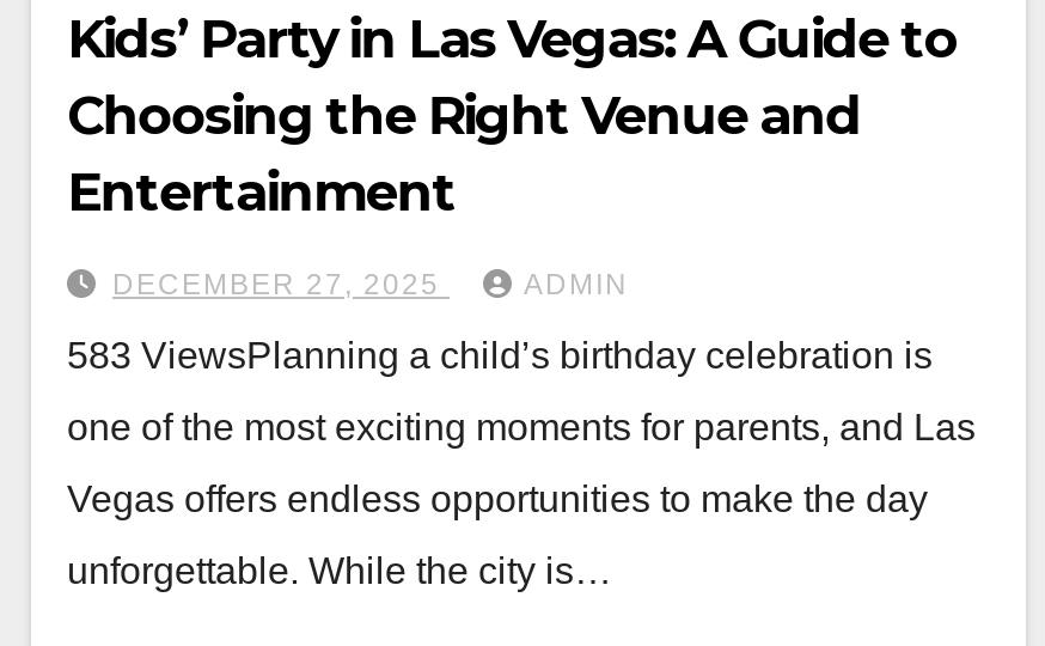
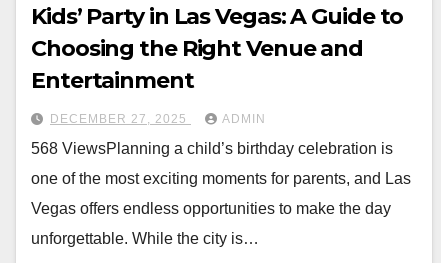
[67,336,933,376] 583 ViewsPlanning a child’s birthday celebration is -> [31,140,393,157] 568 ViewsPlanning a child’s birthday celebration is

